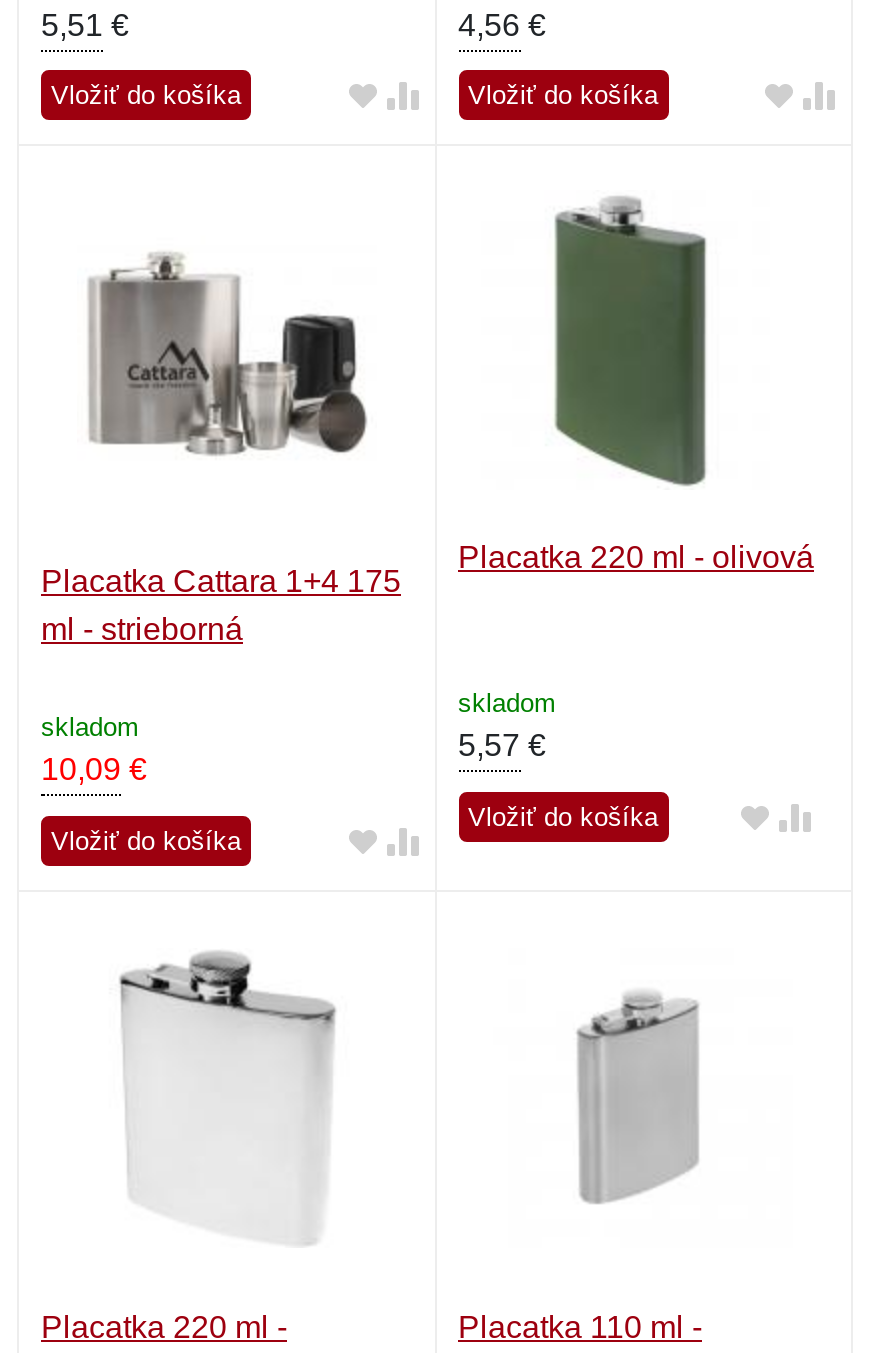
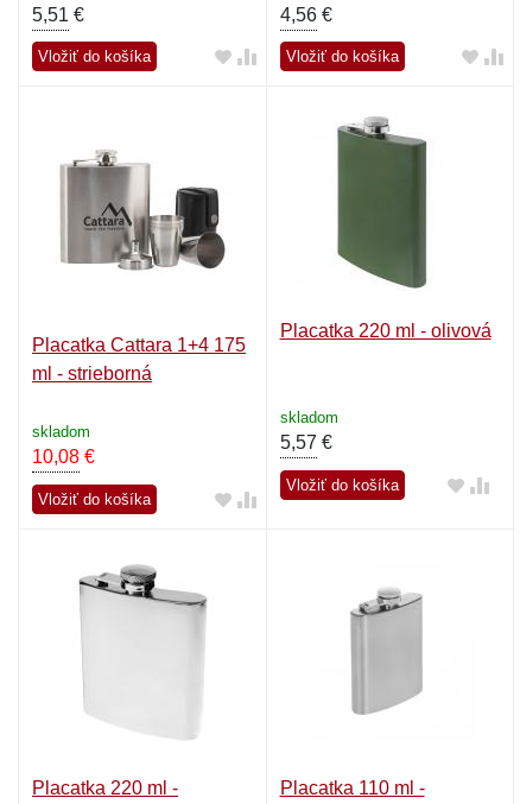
[41,753,147,787] 10,09 € -> [32,447,95,467] 10,08 €

